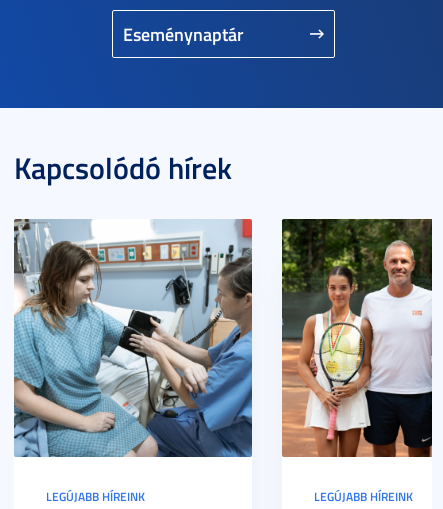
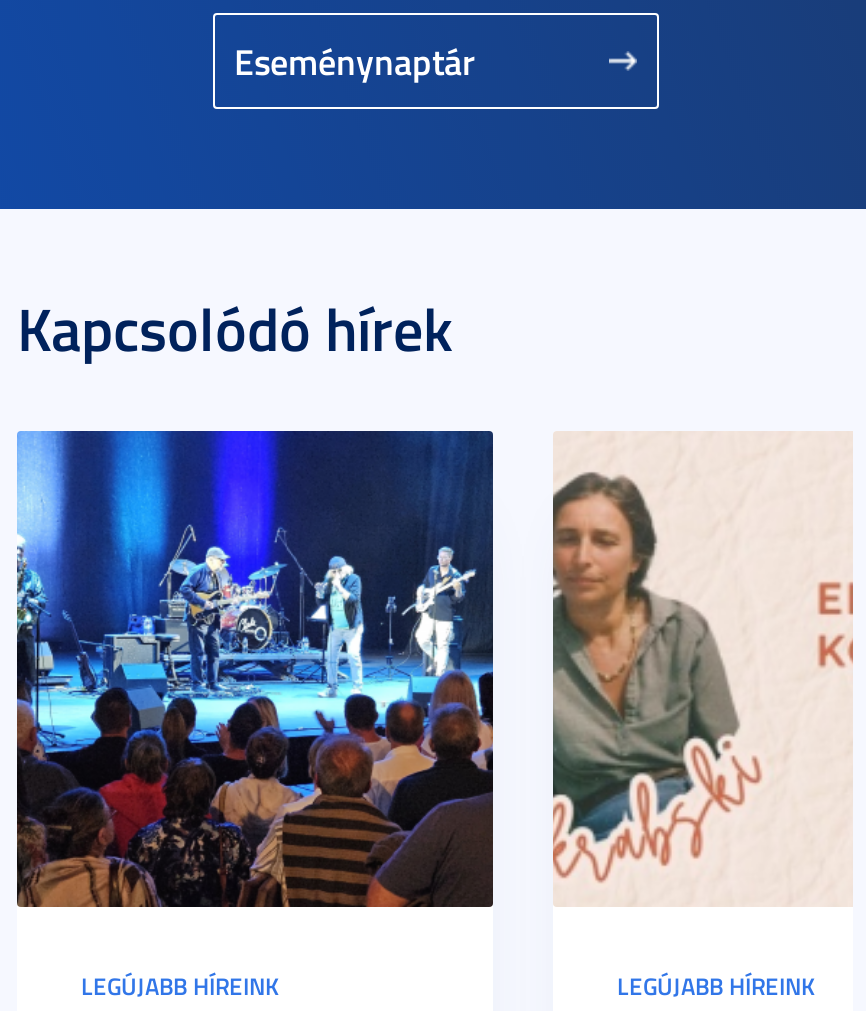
[13,218,253,458] [image] -> [15,429,495,909] [image]
[281,218,433,458] [image] -> [551,431,855,907] [image]

